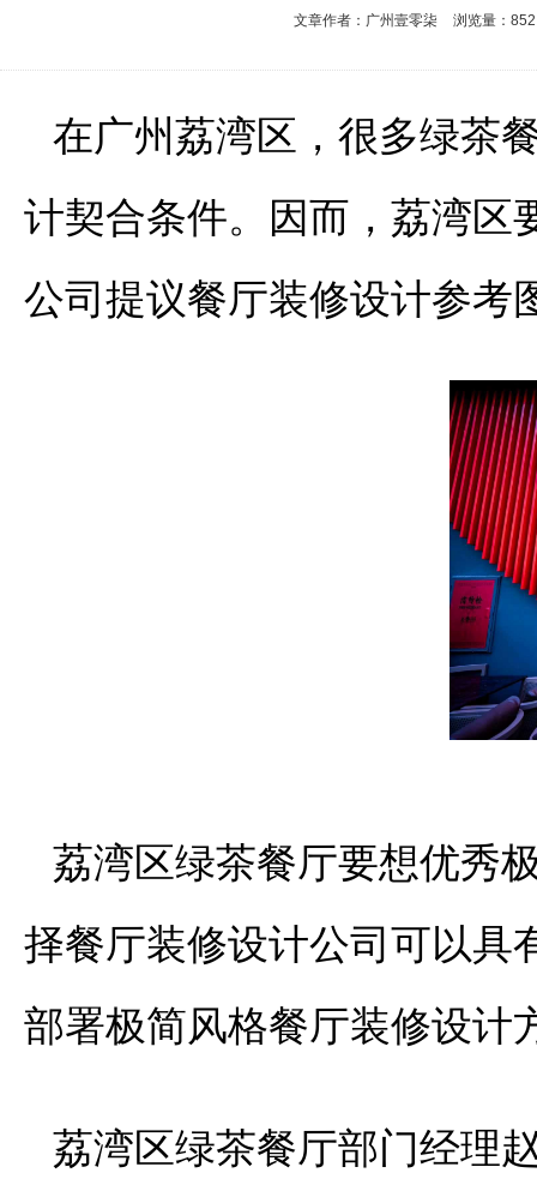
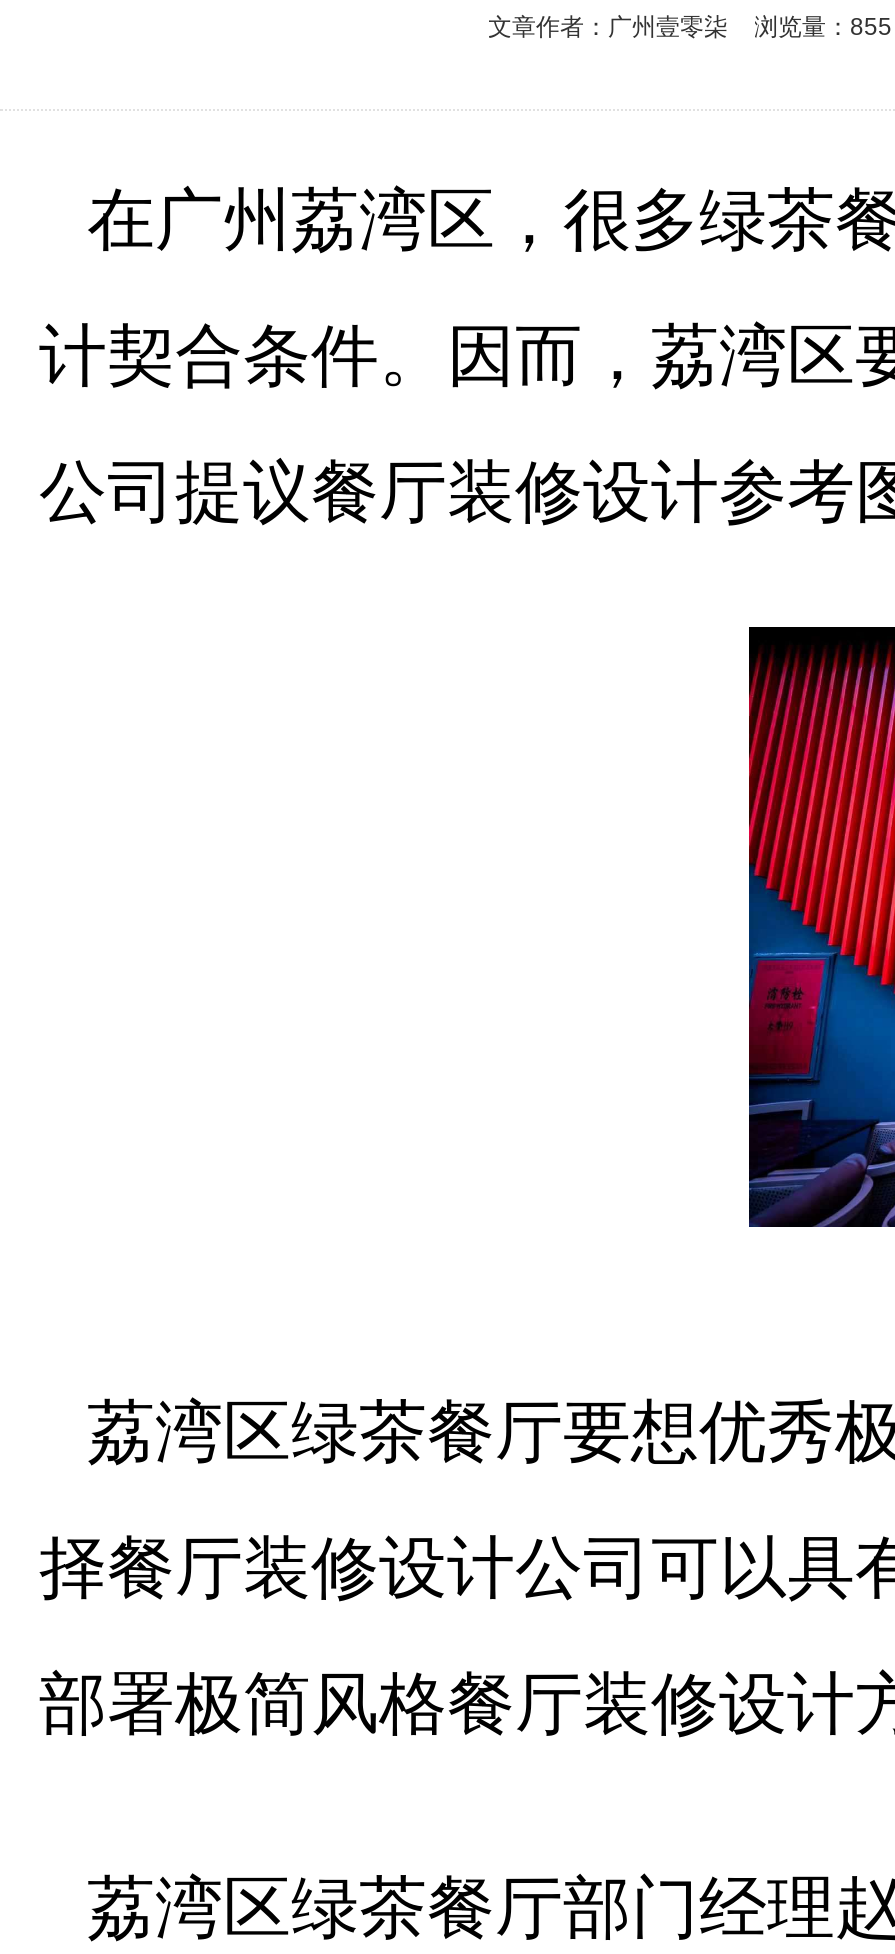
[293,12,535,29] 文章作者：广州壹零柒 浏览量：852 -> [488,13,892,41] 文章作者：广州壹零柒 浏览量：855

